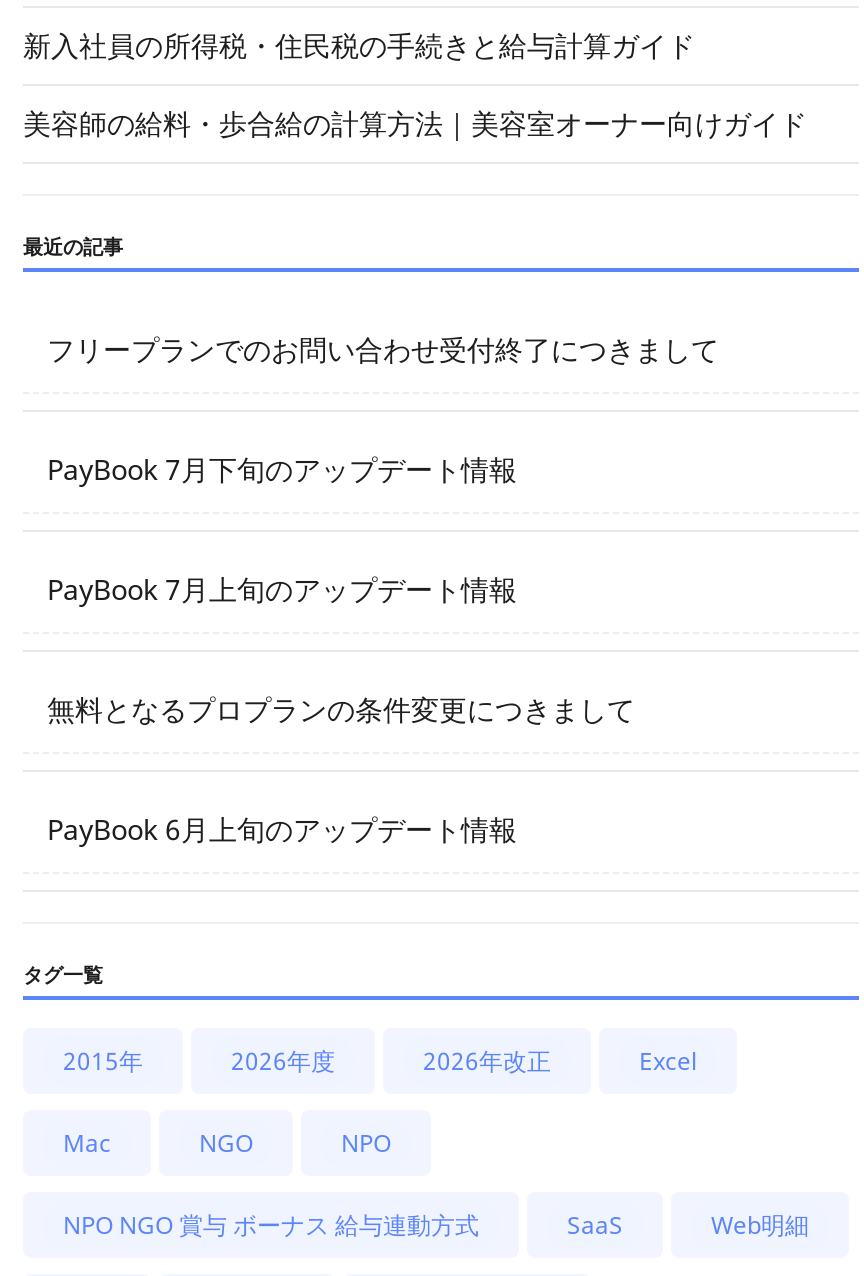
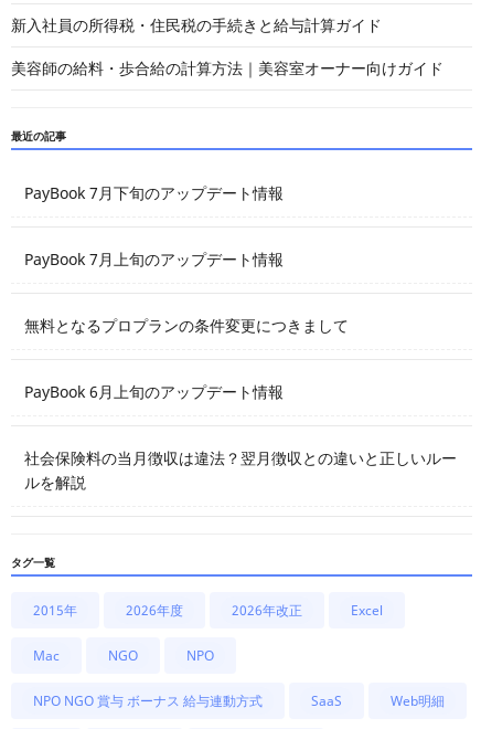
[47,330,719,368] フリープランでのお問い合わせ受付終了につきまして -> none
moved [47,450,635,848] -> [24,182,349,402]: PayBook 7月下旬のアップデート情報 | PayBook 7月上旬のアップデート情報 | 無料となるプロプランの条件変更につきまして | PayBook 6月上旬のアップデート情報
none -> [24,447,457,493] 社会保険料の当月徴収は違法？翌月徴収との違いと正しいルー | ルを解説

